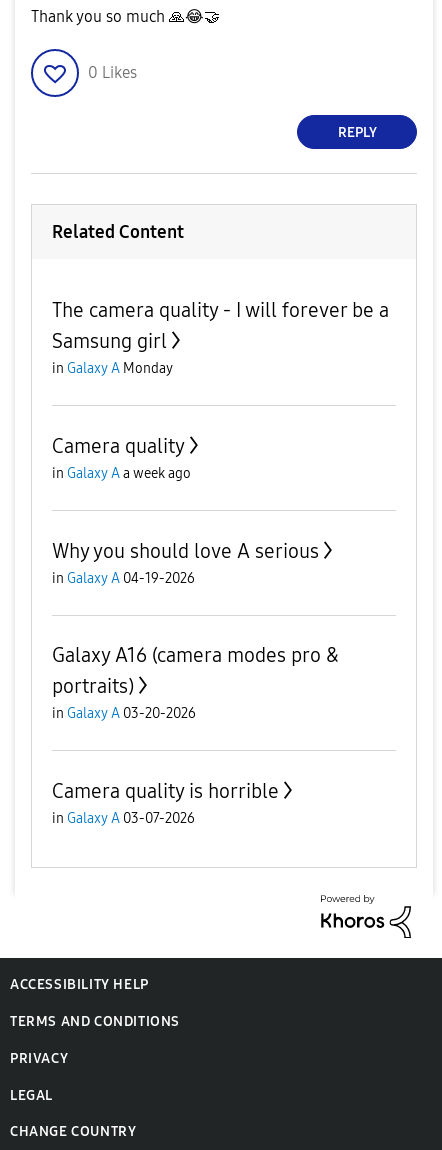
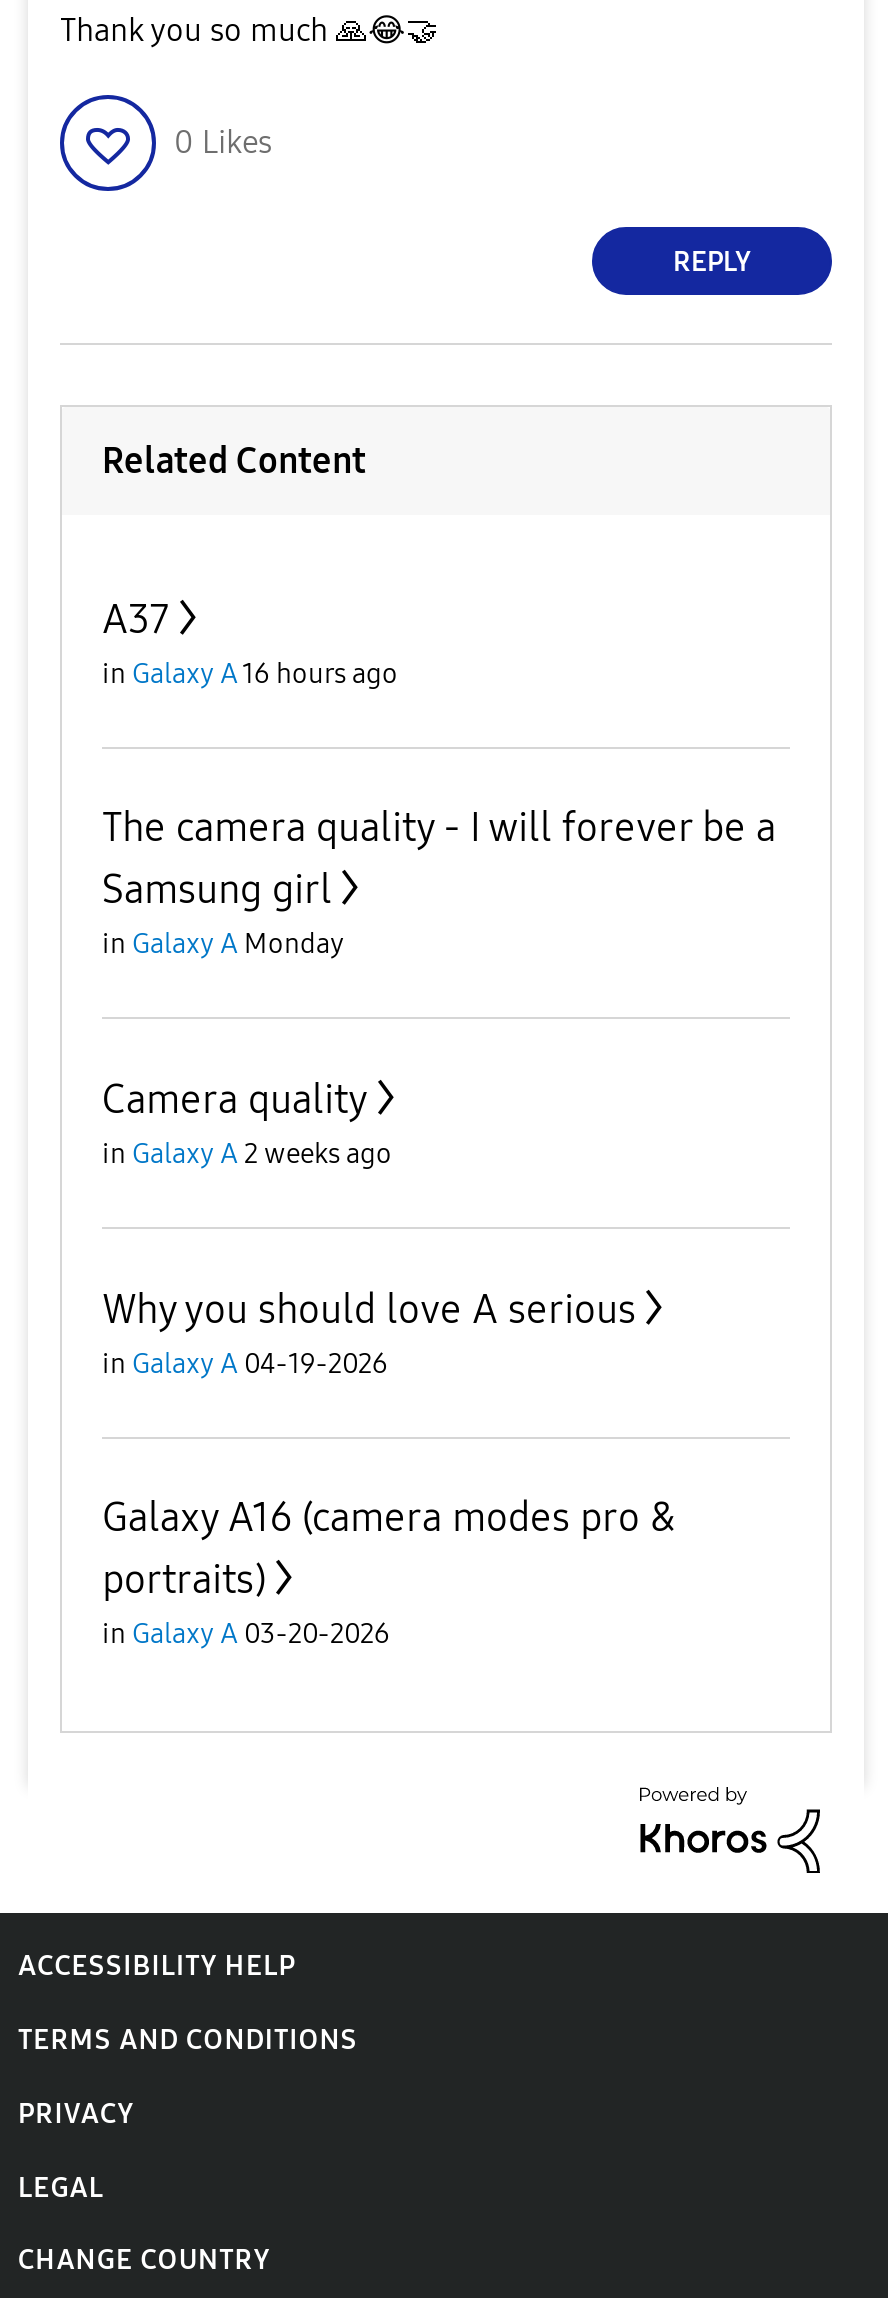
none -> [102,595,398,691] A37 | in Galaxy A 16 hours ago
moved [52,298,389,458] -> [102,803,776,1123]: The camera quality - I will forever be a | Samsung girl | in Galaxy A Monday | Camera quality
[52,465,191,482] in Galaxy A a week ago -> [102,1137,392,1171] in Galaxy A 2 weeks ago
moved [52,539,339,722] -> [102,1285,676,1651]: Why you should love A serious | in Galaxy A 04-19-2026 | Galaxy A16 (camera modes pro & | portraits) | in Galaxy A 03-20-2026
[52,779,279,827] Camera quality is horrible | in Galaxy A 03-07-2026 -> none

